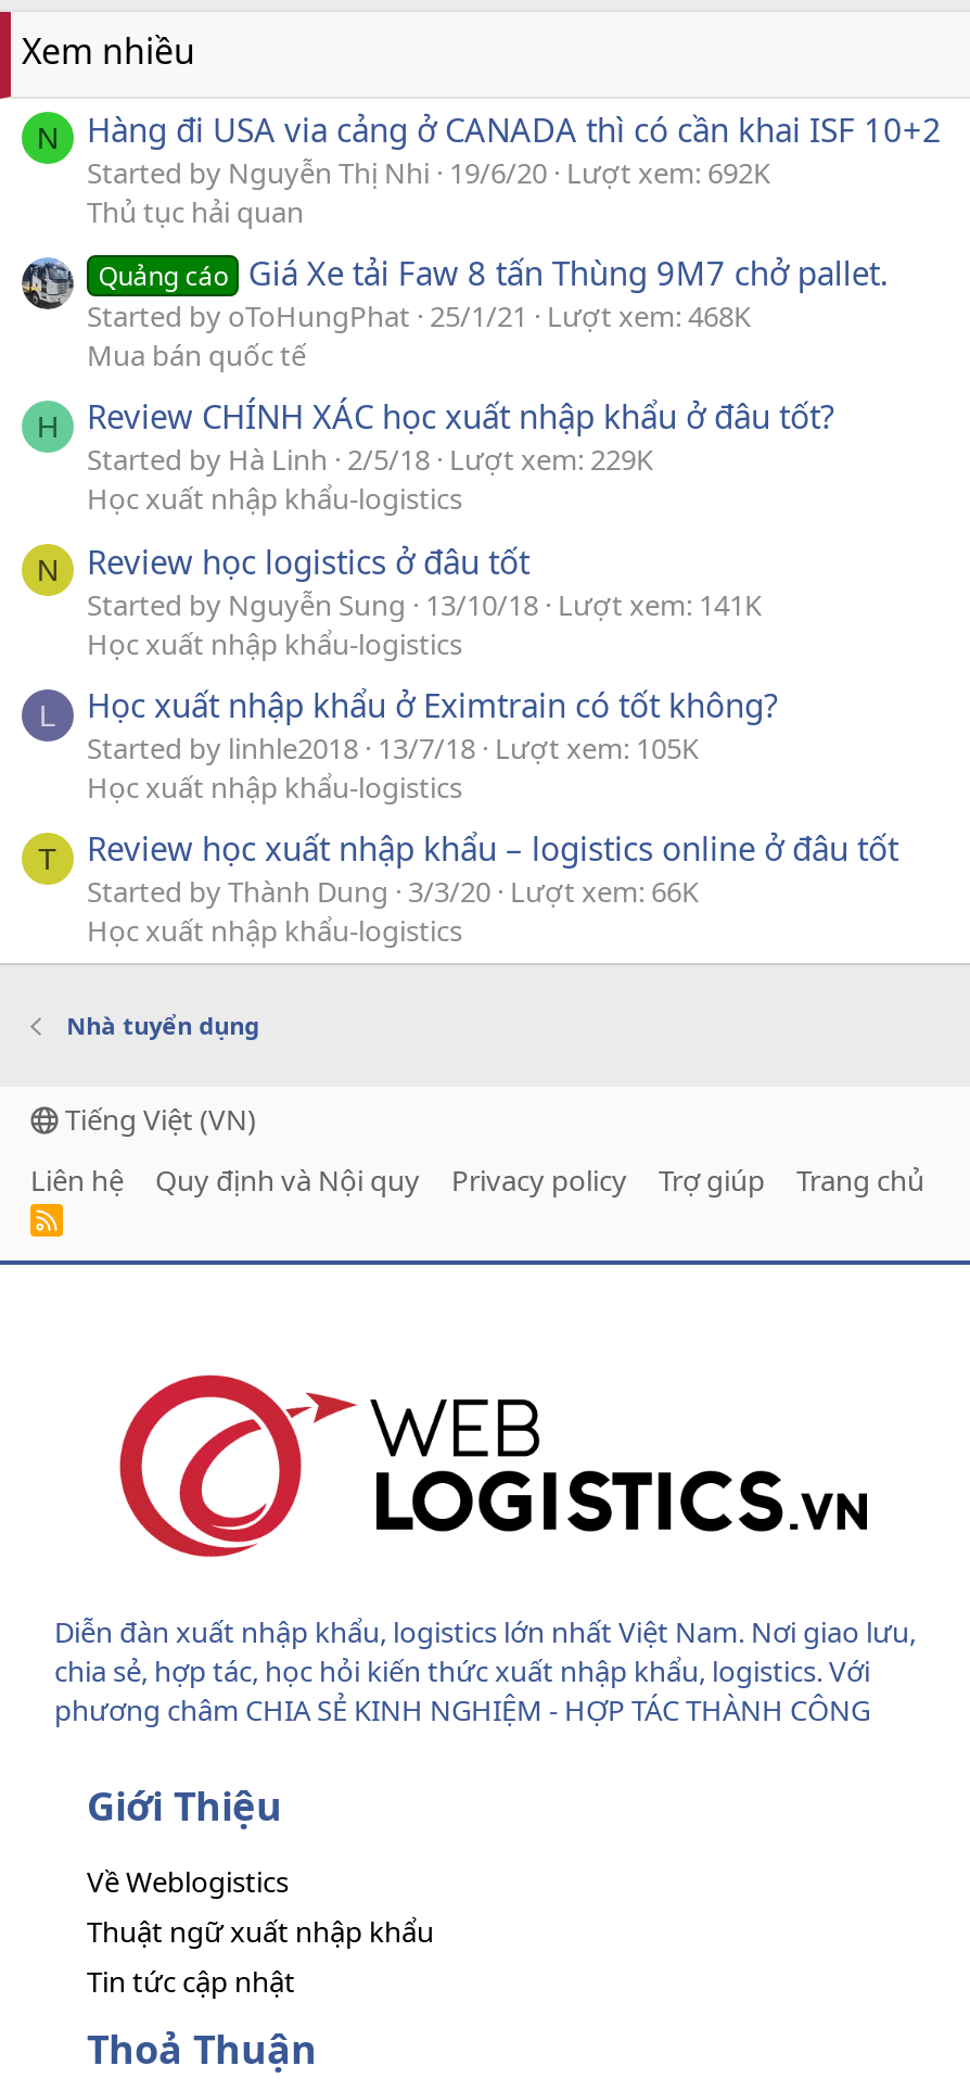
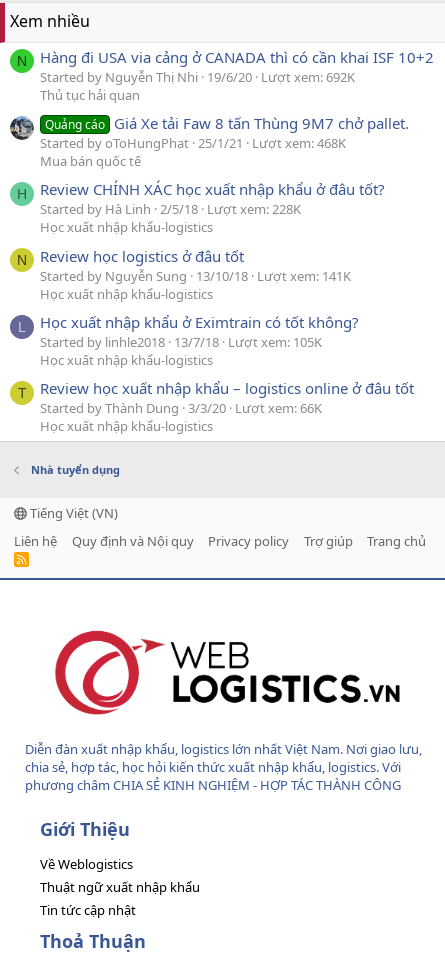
[87,440,653,479] Started by Hà Linh 2/5/18 Lượt xem: 229K -> [40,200,301,218] Started by Hà Linh 2/5/18 Lượt xem: 228K

